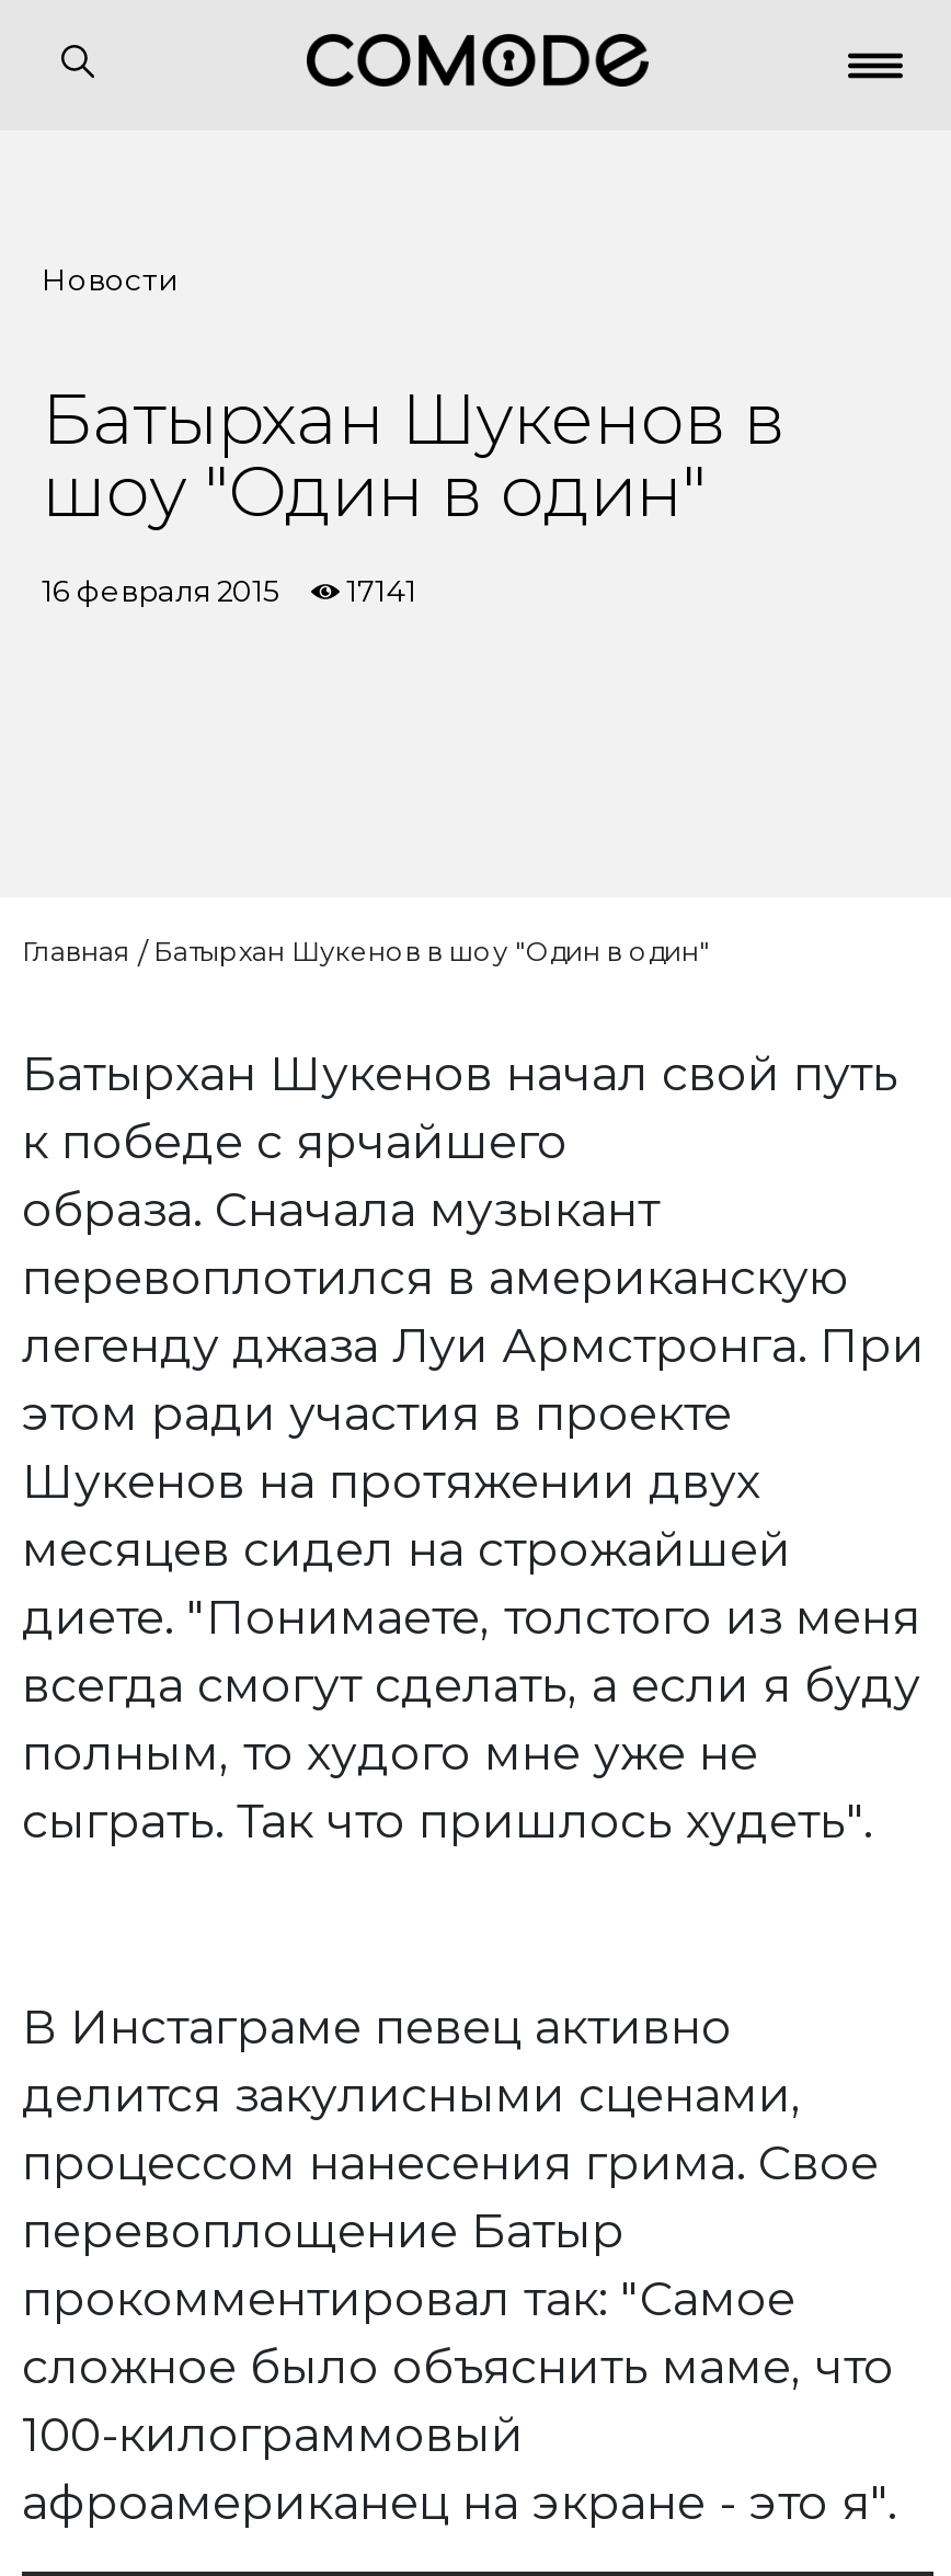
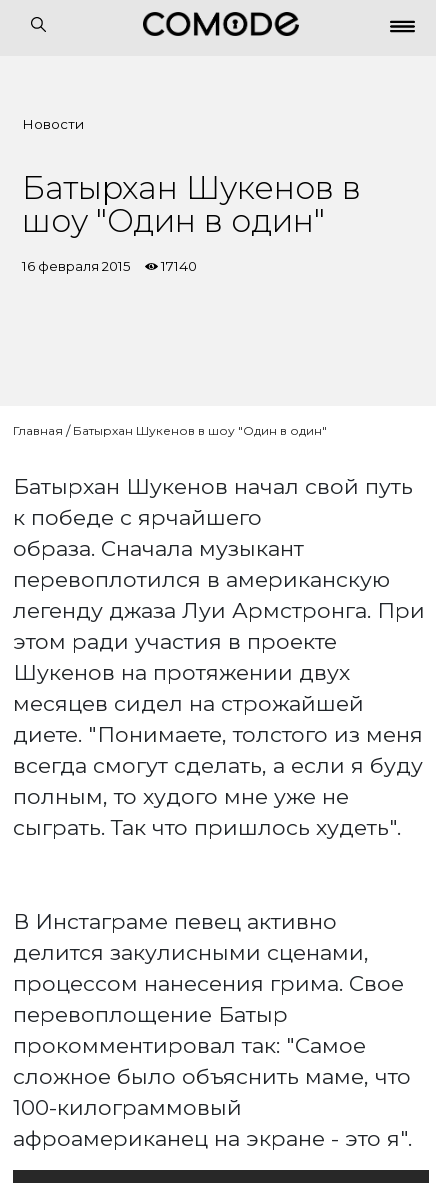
[42,573,416,608] 16 февраля 2015 17141 -> [22,258,197,274] 16 февраля 2015 17140

